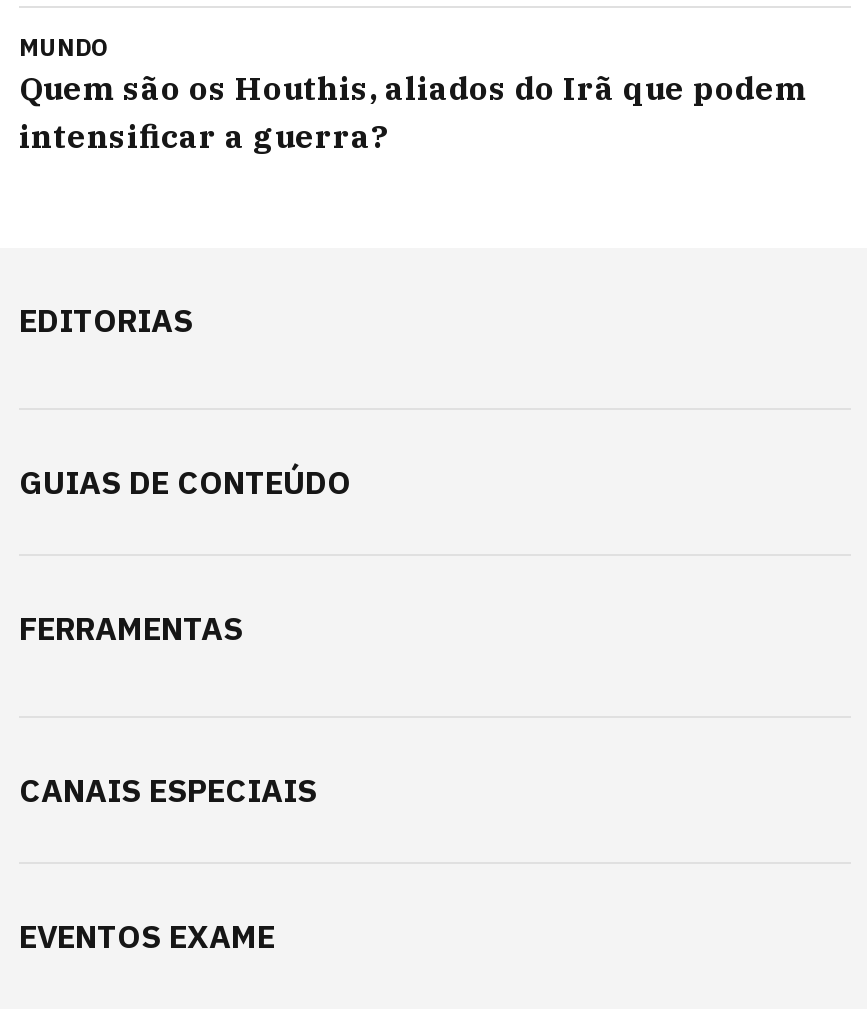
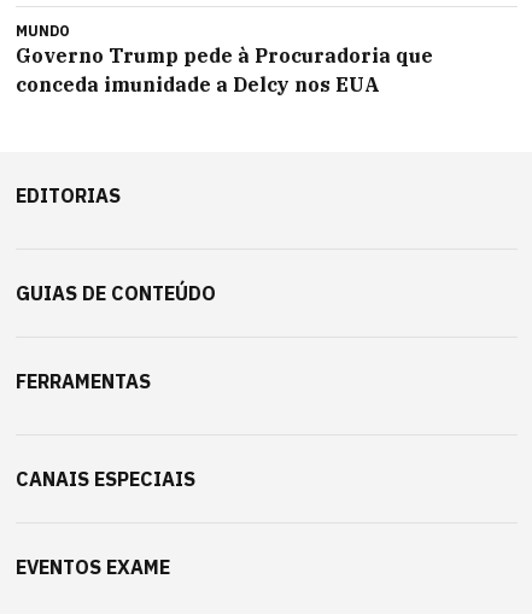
[19,68,807,156] Quem são os Houthis, aliados do Irã que podem | intensificar a guerra? -> [16,43,433,97] Governo Trump pede à Procuradoria que | conceda imunidade a Delcy nos EUA

